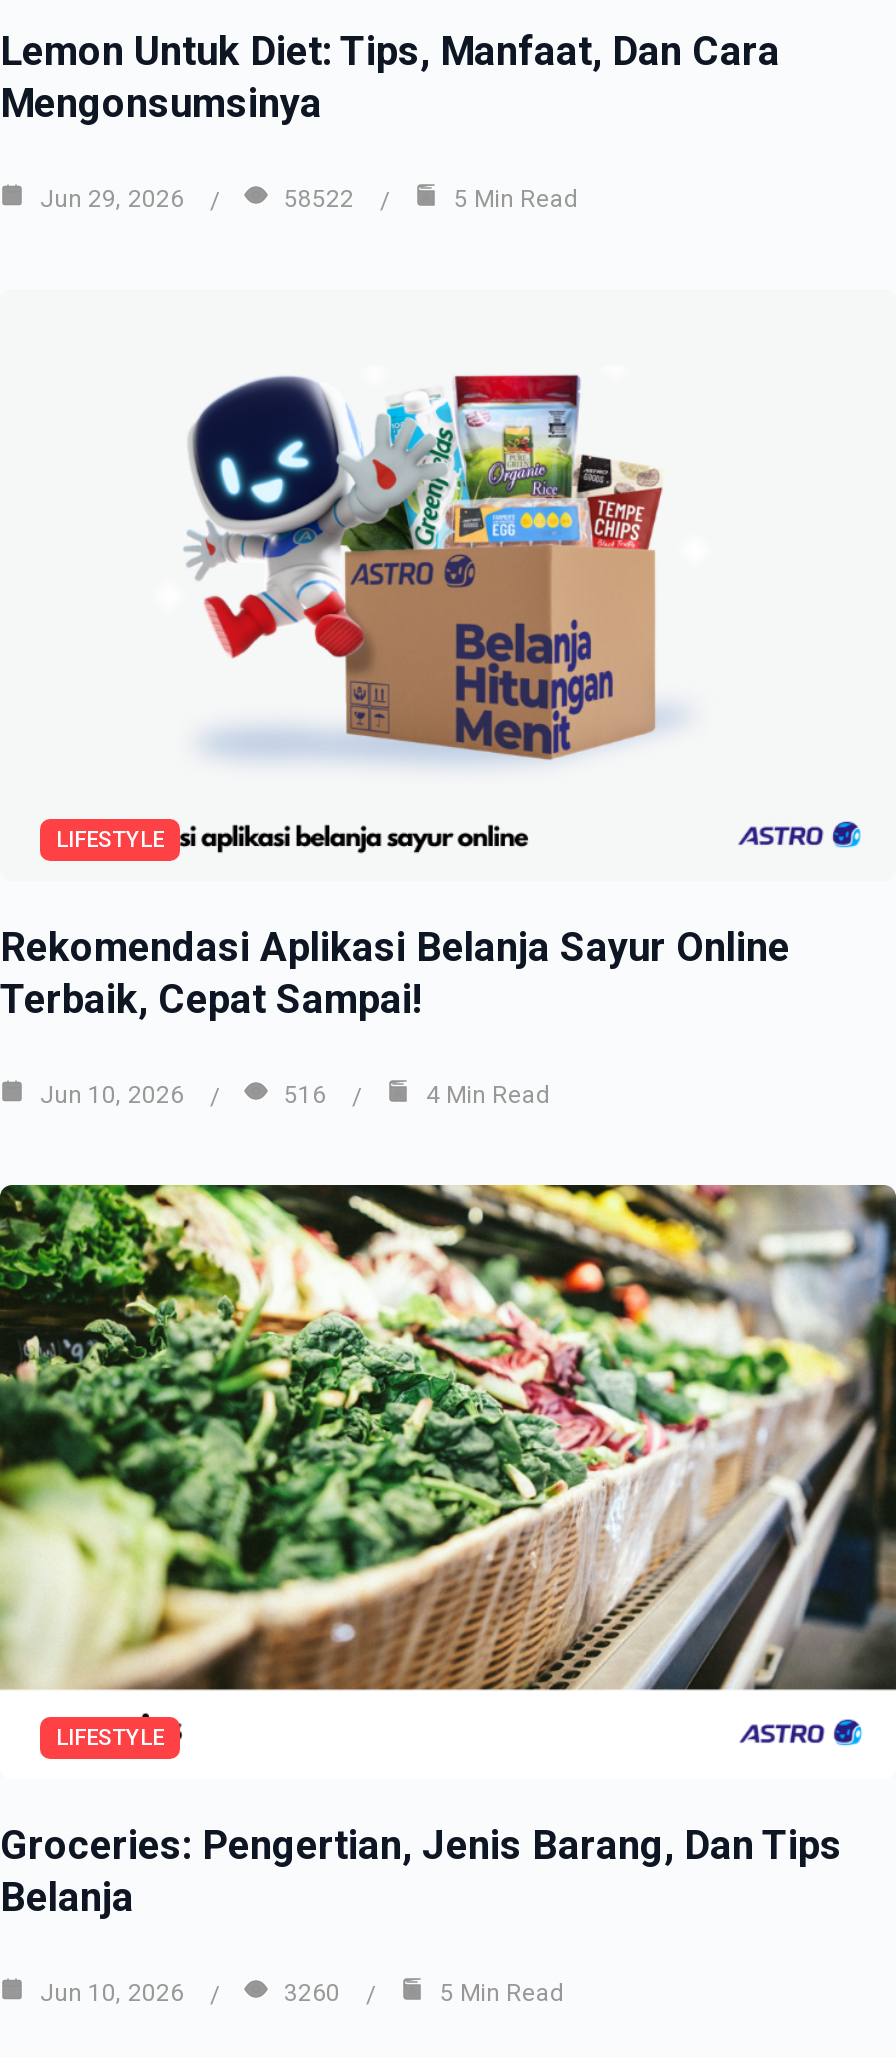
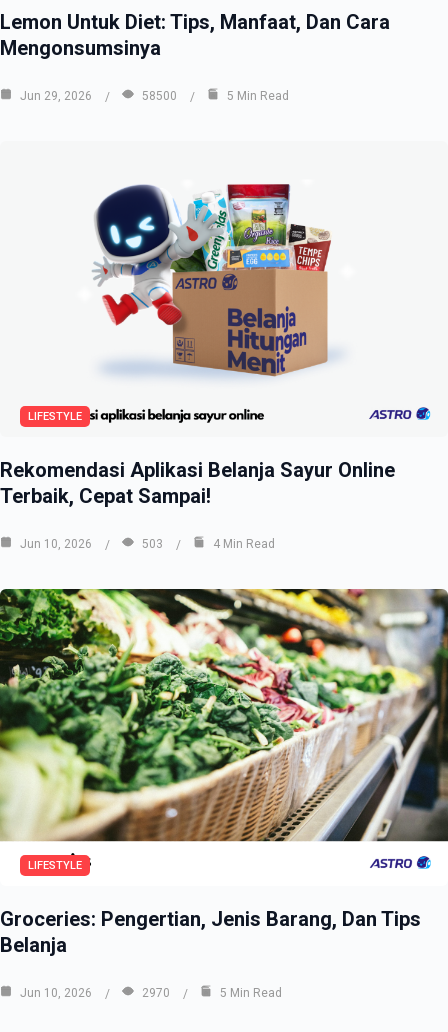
[278,184,354,212] 58522 -> [139,89,177,103] 58500
[278,1082,326,1110] 516 -> [139,537,163,551] 503
[278,1979,340,2007] 3260 -> [139,986,170,1000] 2970

